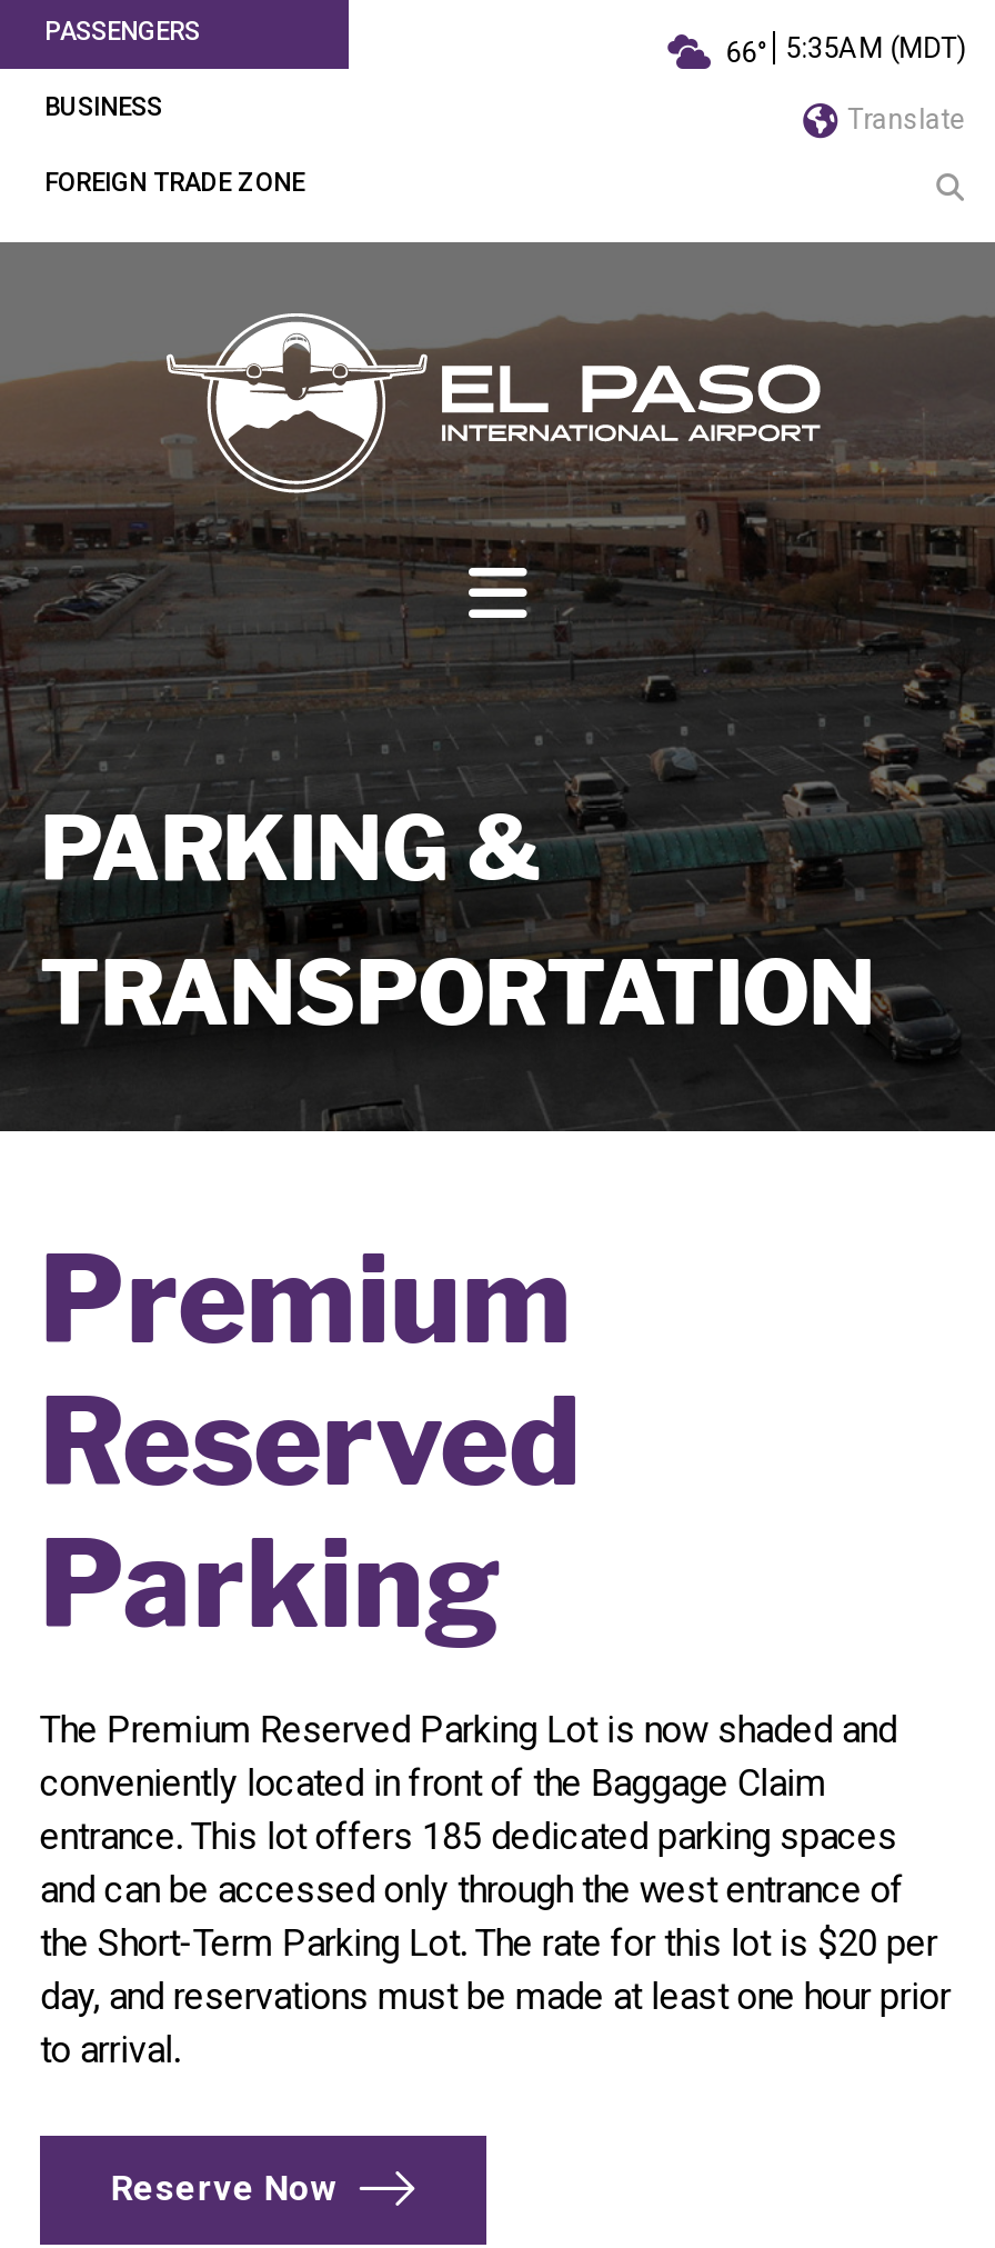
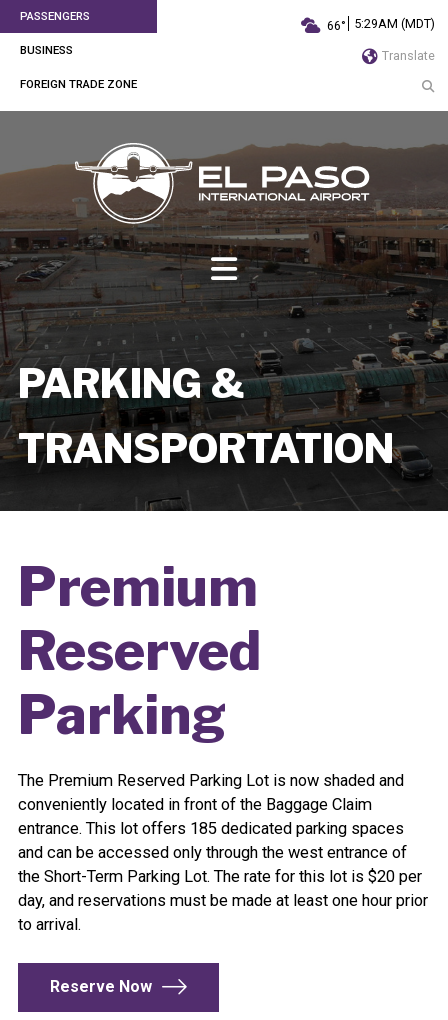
[725,31,965,68] 66° 5:35AM (MDT) -> [327,16,435,33] 66° 5:29AM (MDT)

